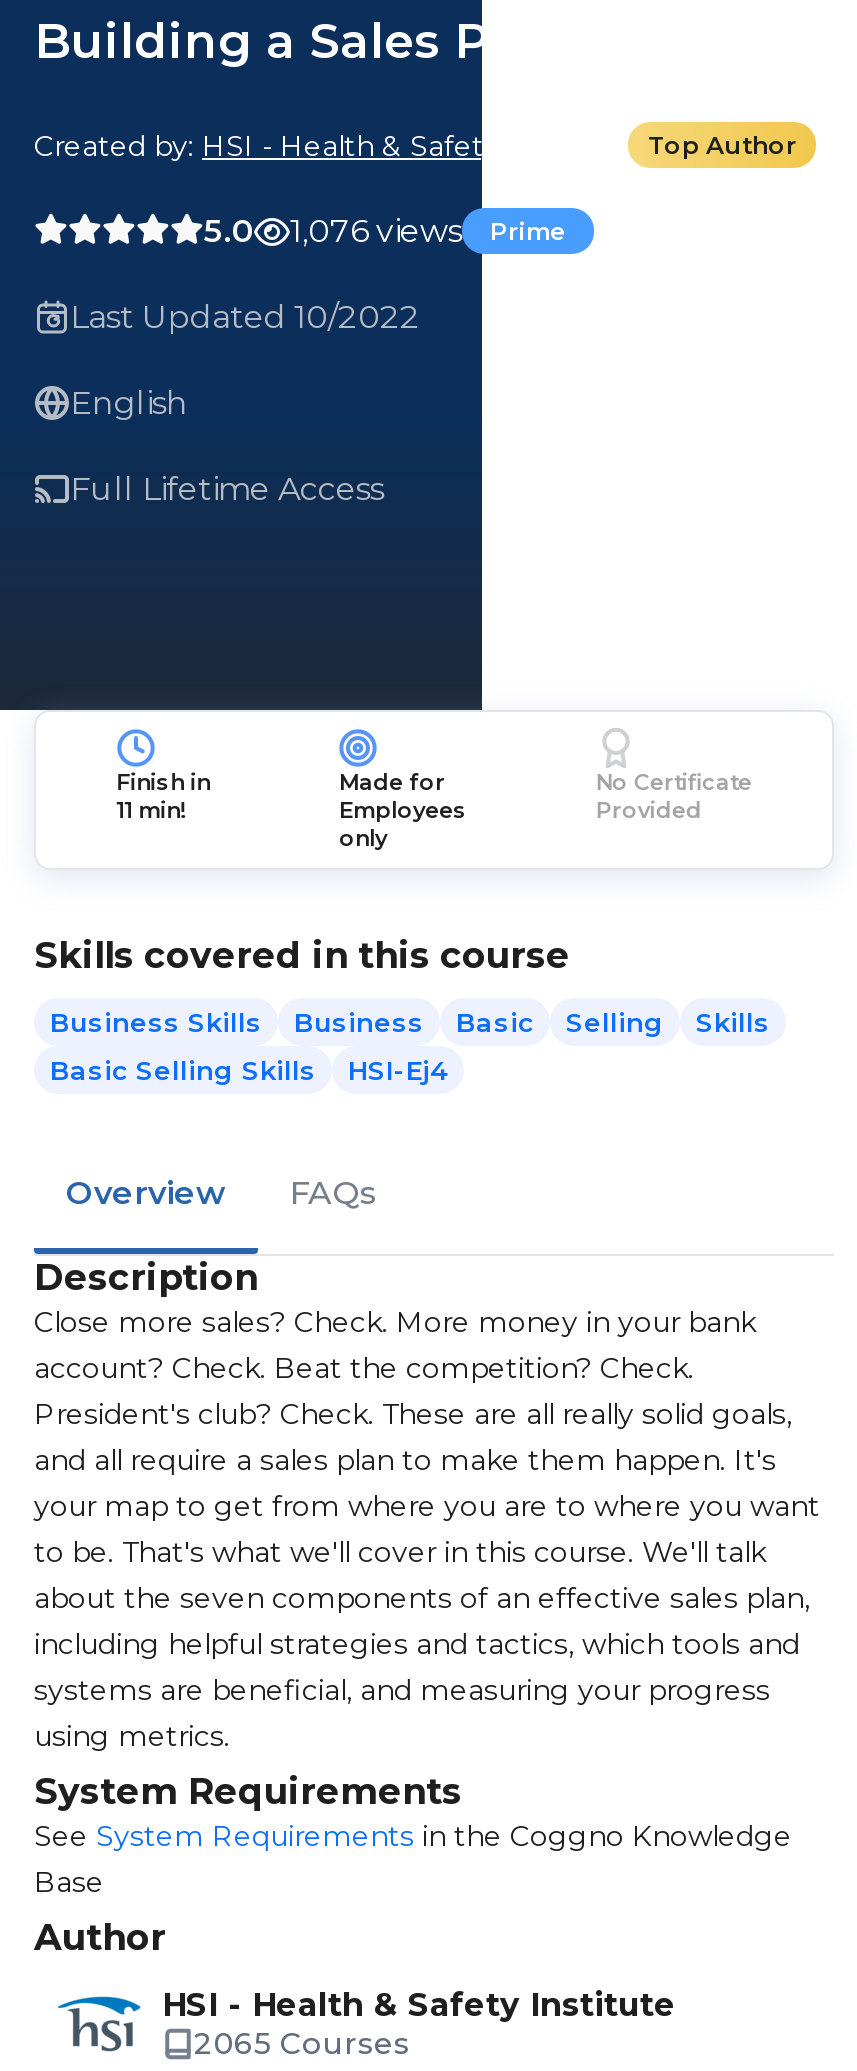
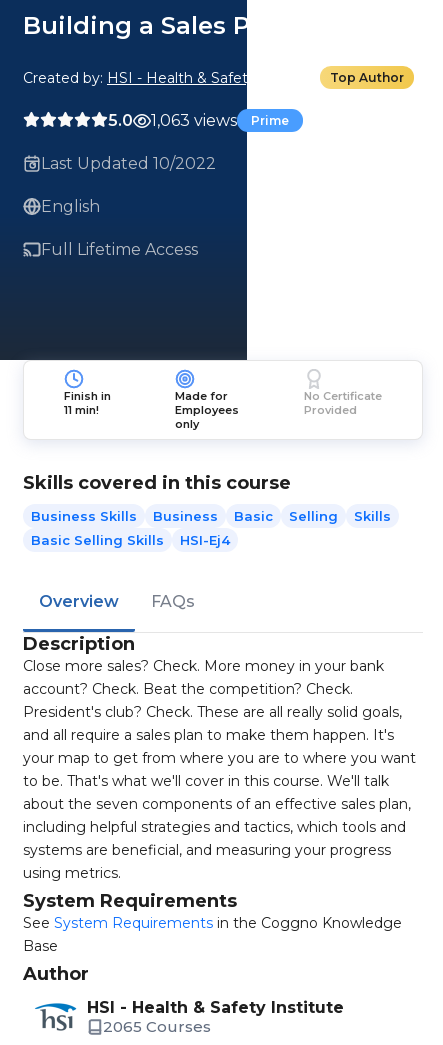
[204,212,566,250] 5.0 1,076 views Prime -> [108,111,289,130] 5.0 1,063 views Prime

